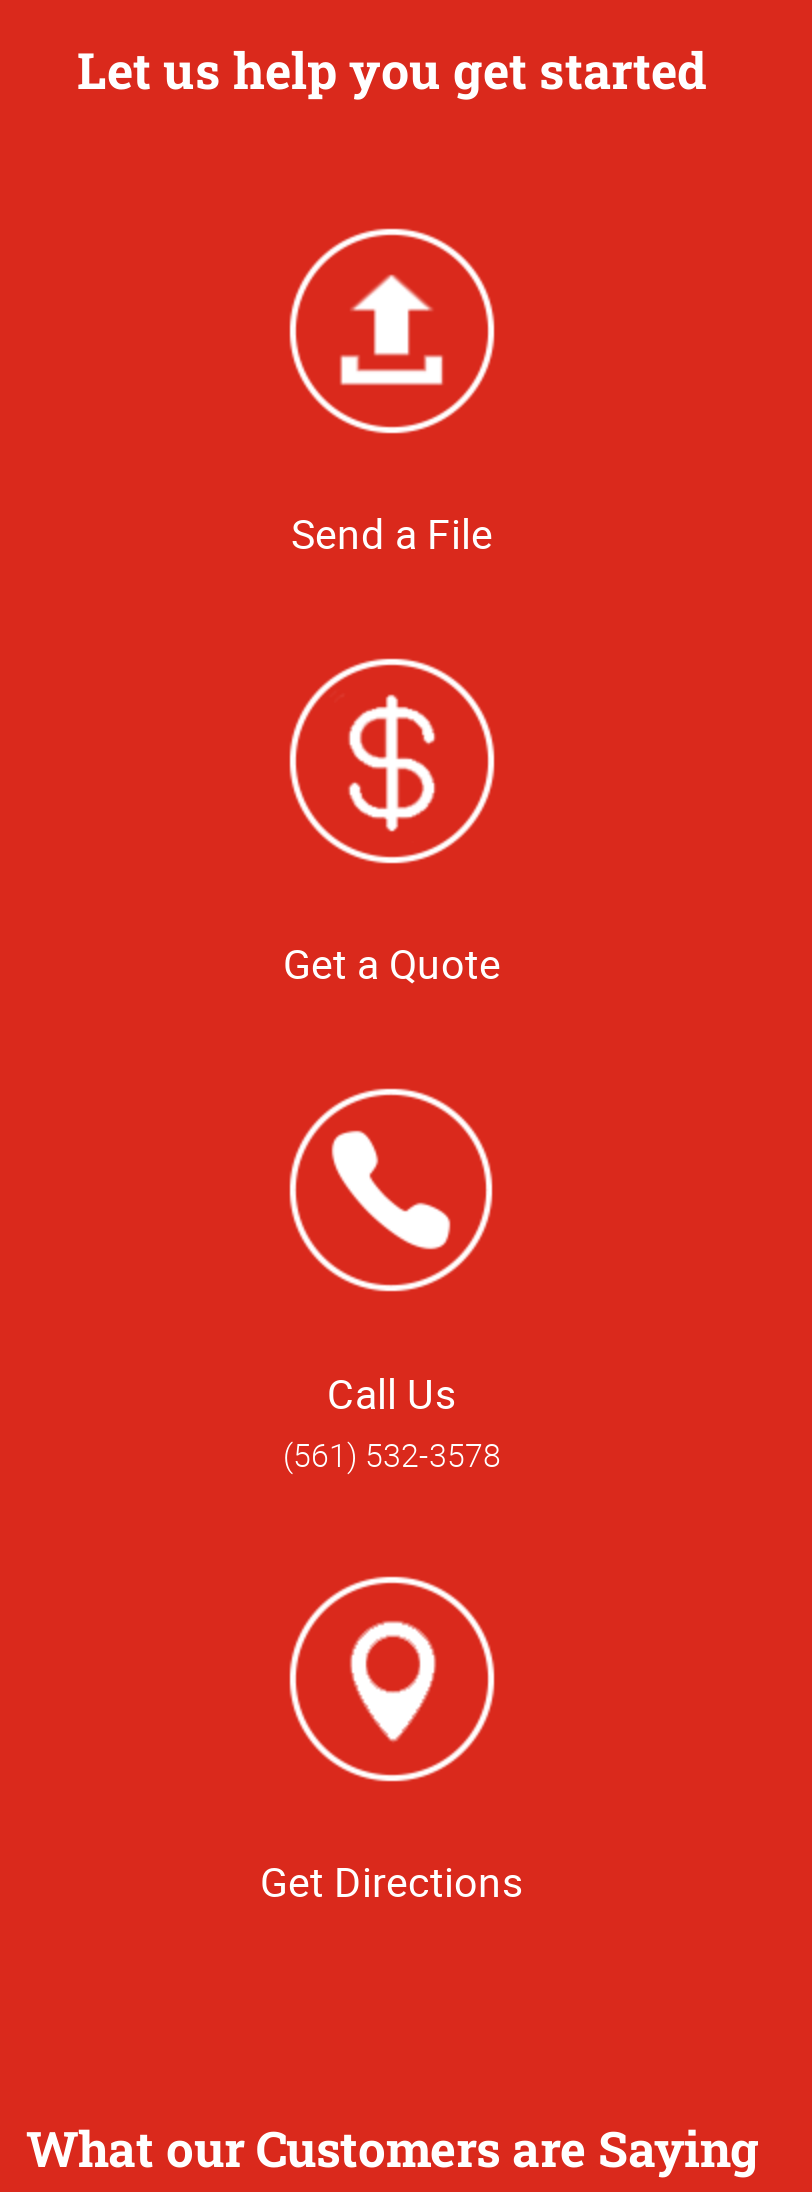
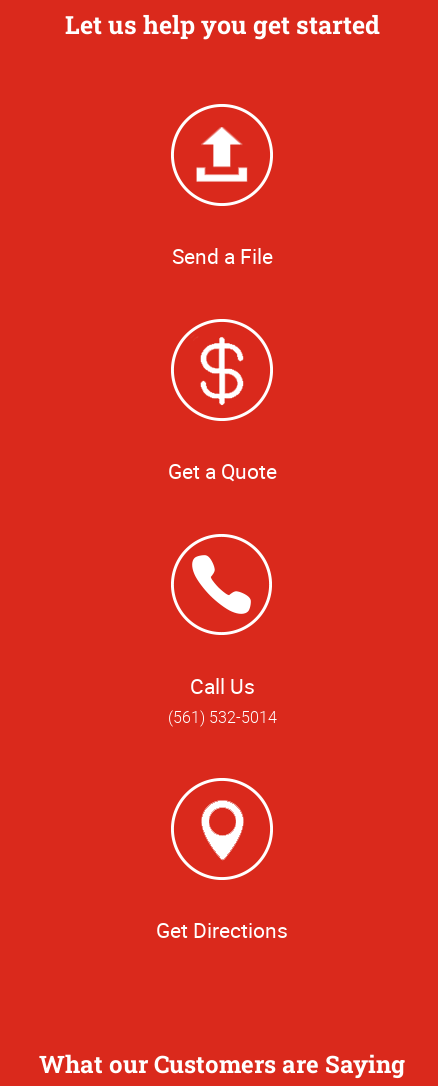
[283,1433,501,1477] (561) 532-3578 -> [167,706,276,728] (561) 532-5014

